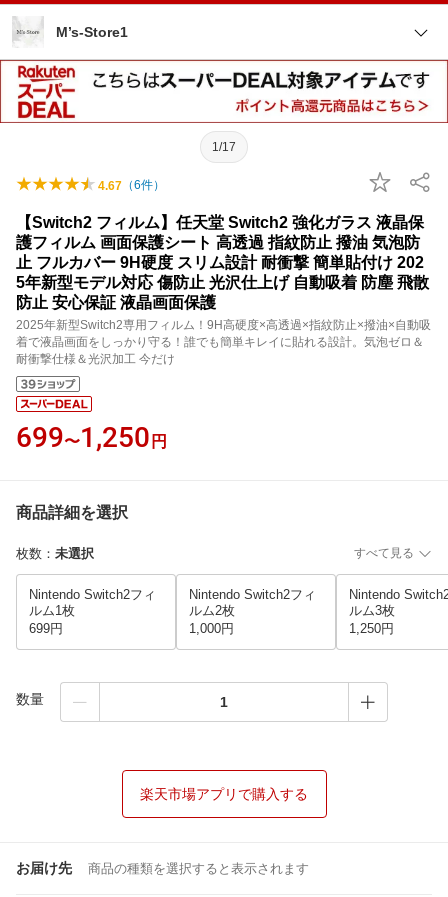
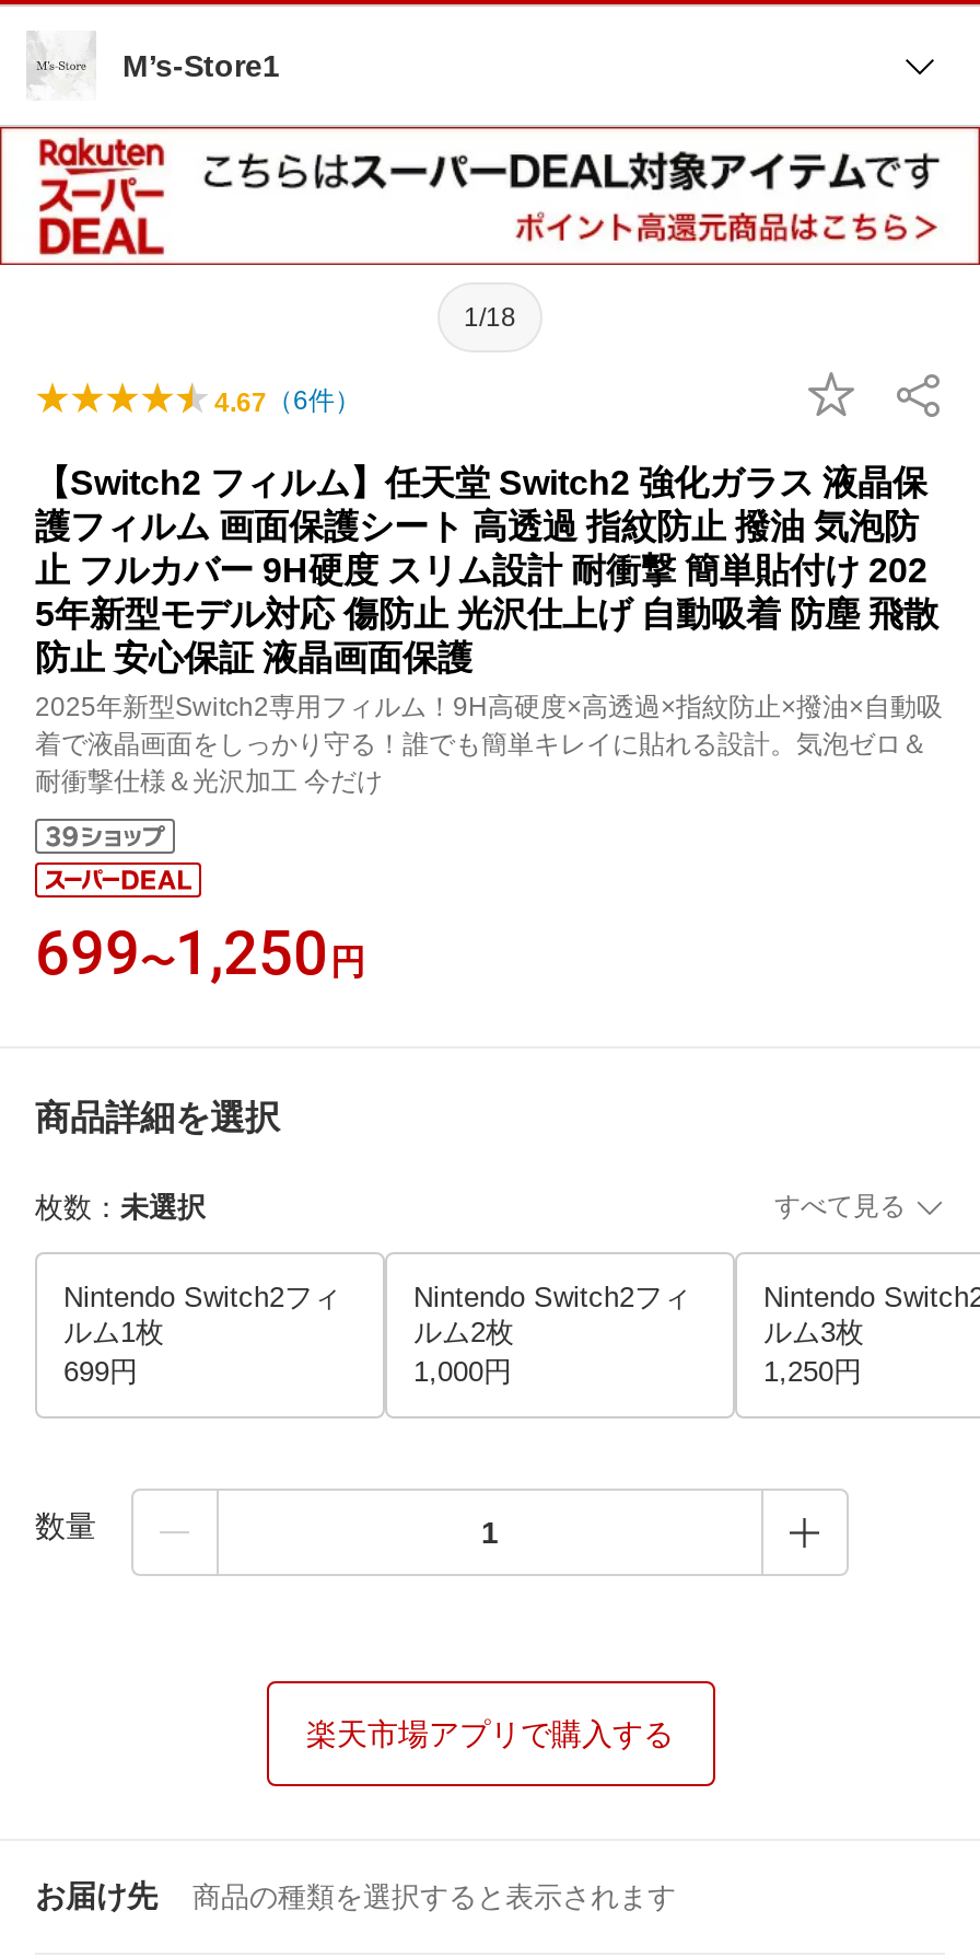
[212,139,236,153] 1/17 -> [464,301,516,332] 1/18

